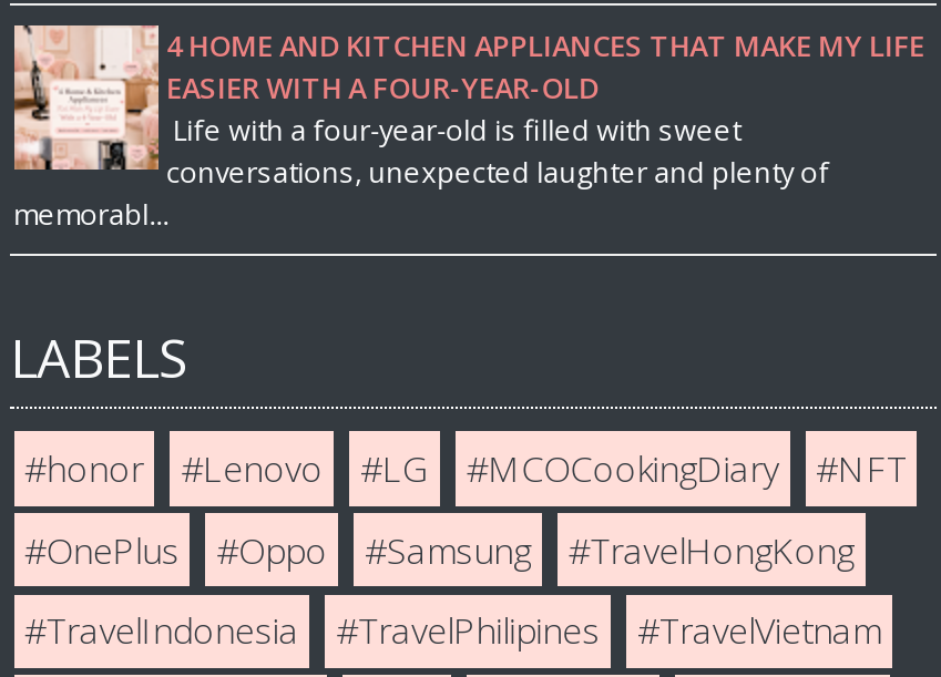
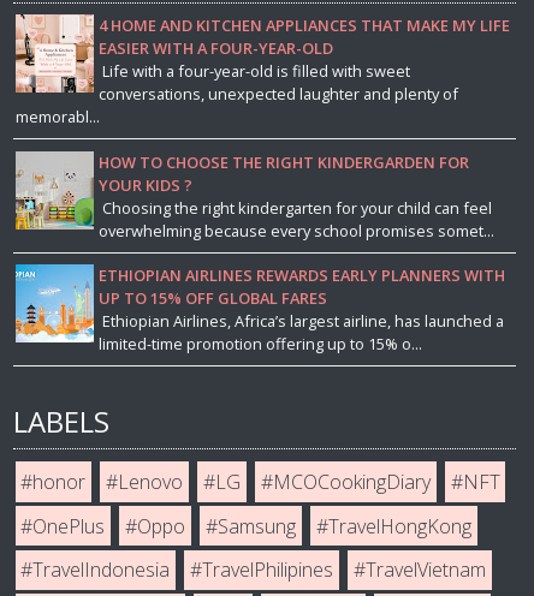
none -> [14,151,505,355] [image] | HOW TO CHOOSE THE RIGHT KINDERGARDEN FOR | YOUR KIDS ? | Choosing the right kindergarten for your child can feel | overwhelming because every school promises somet... | ETHIOPIAN AIRLINES REWARDS EARLY PLANNERS WITH | UP TO 15% OFF GLOBAL FARES | Ethiopian Airlines, Africa’s largest airline, has launched a | limited-time promotion offering up to 15% o...
none -> [14,242,516,344] [image]

